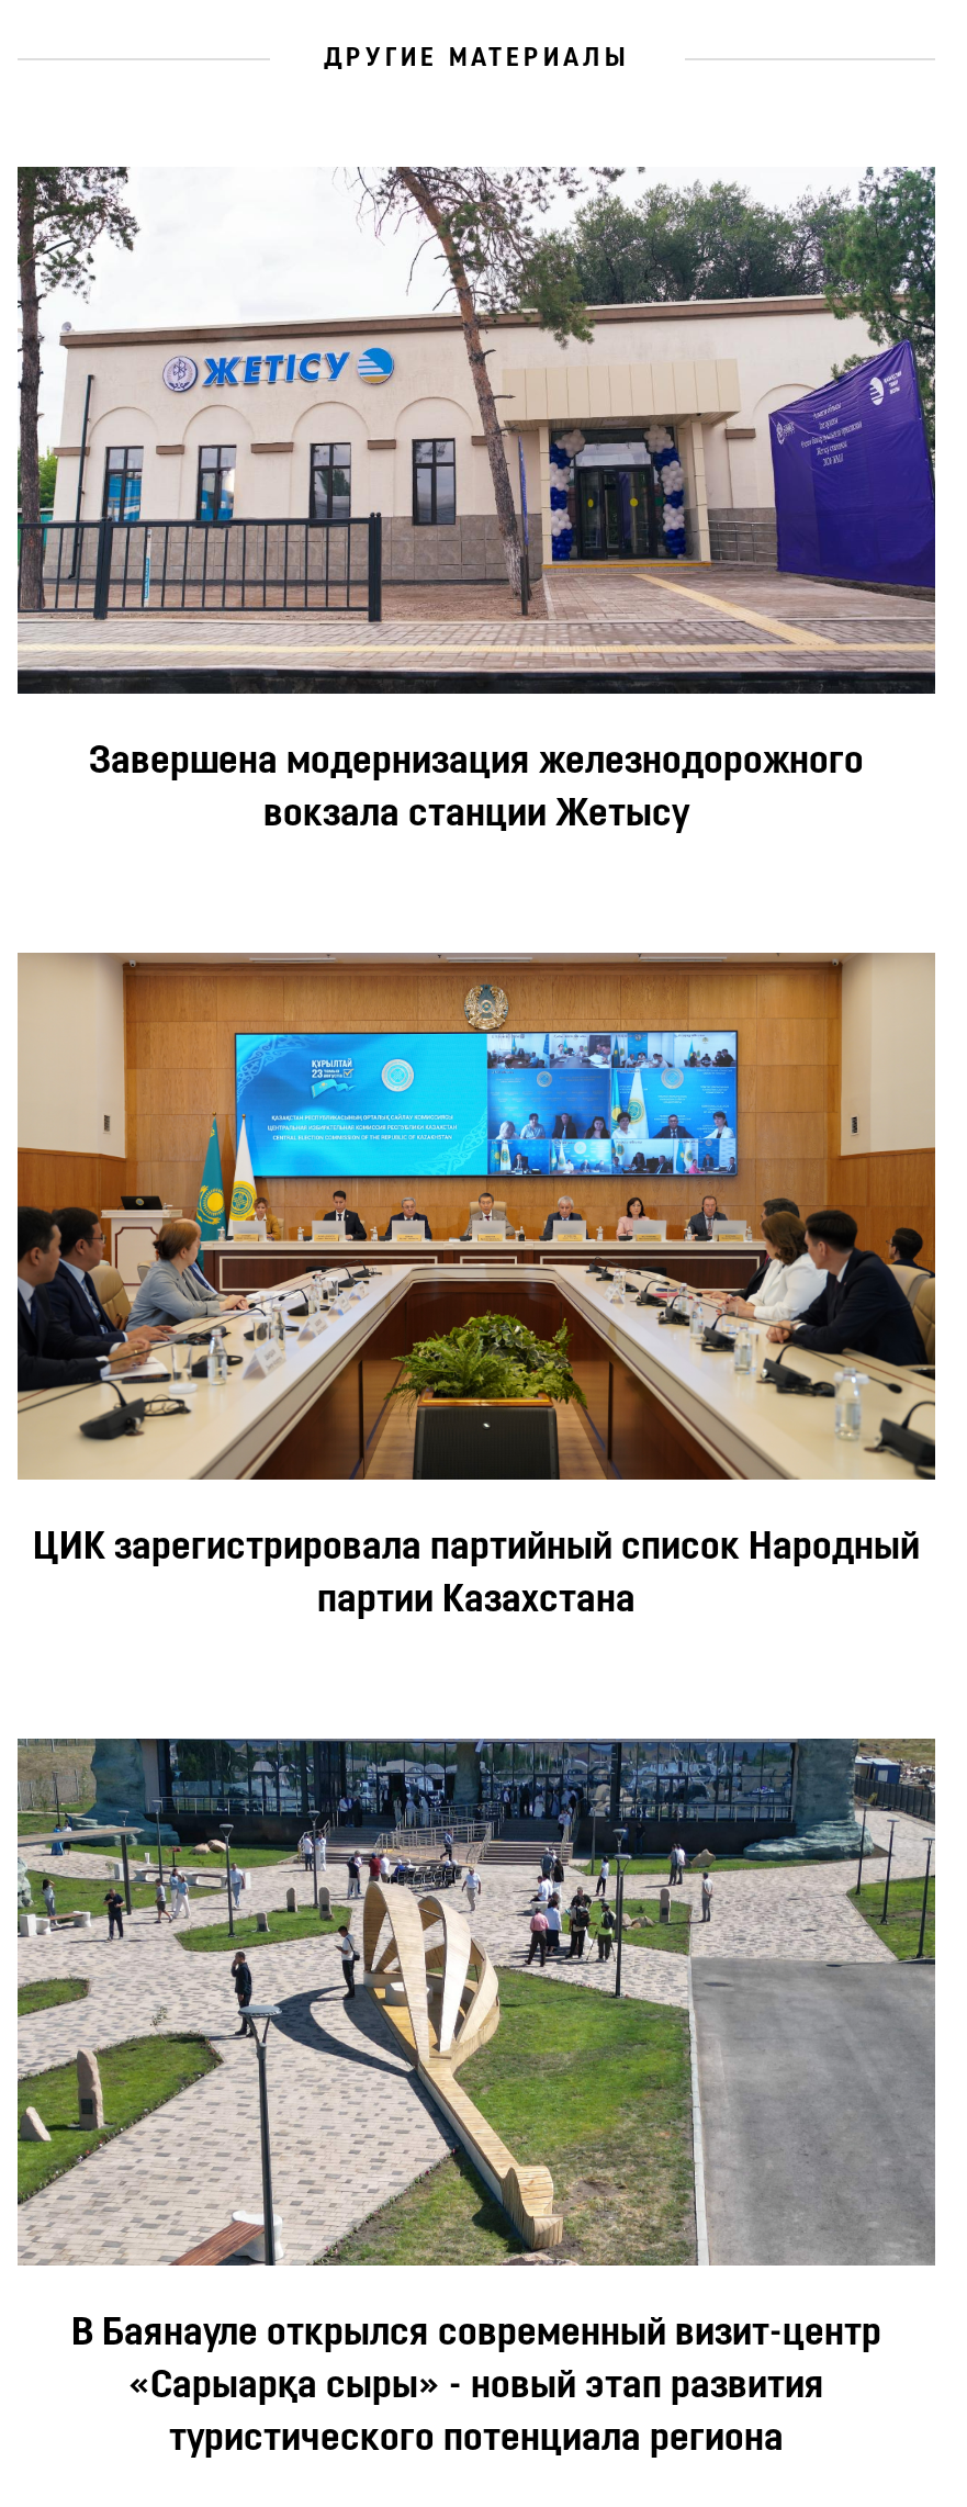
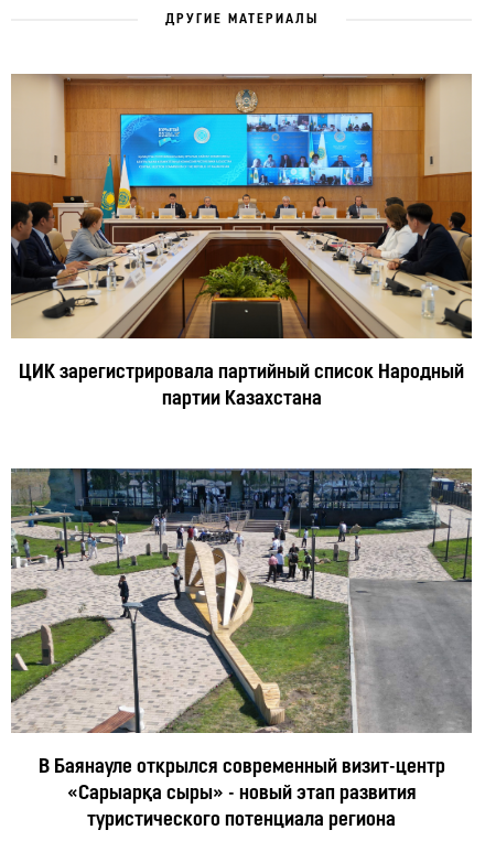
[15,165,937,836] [image] | Завершена модернизация железнодорожного | вокзала станции Жетысу -> none

